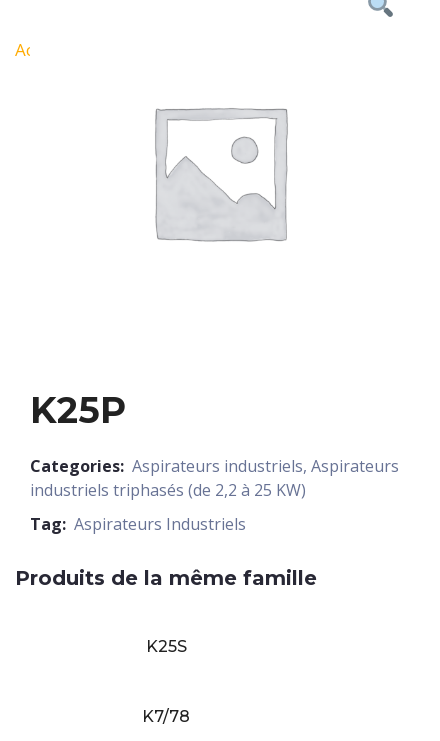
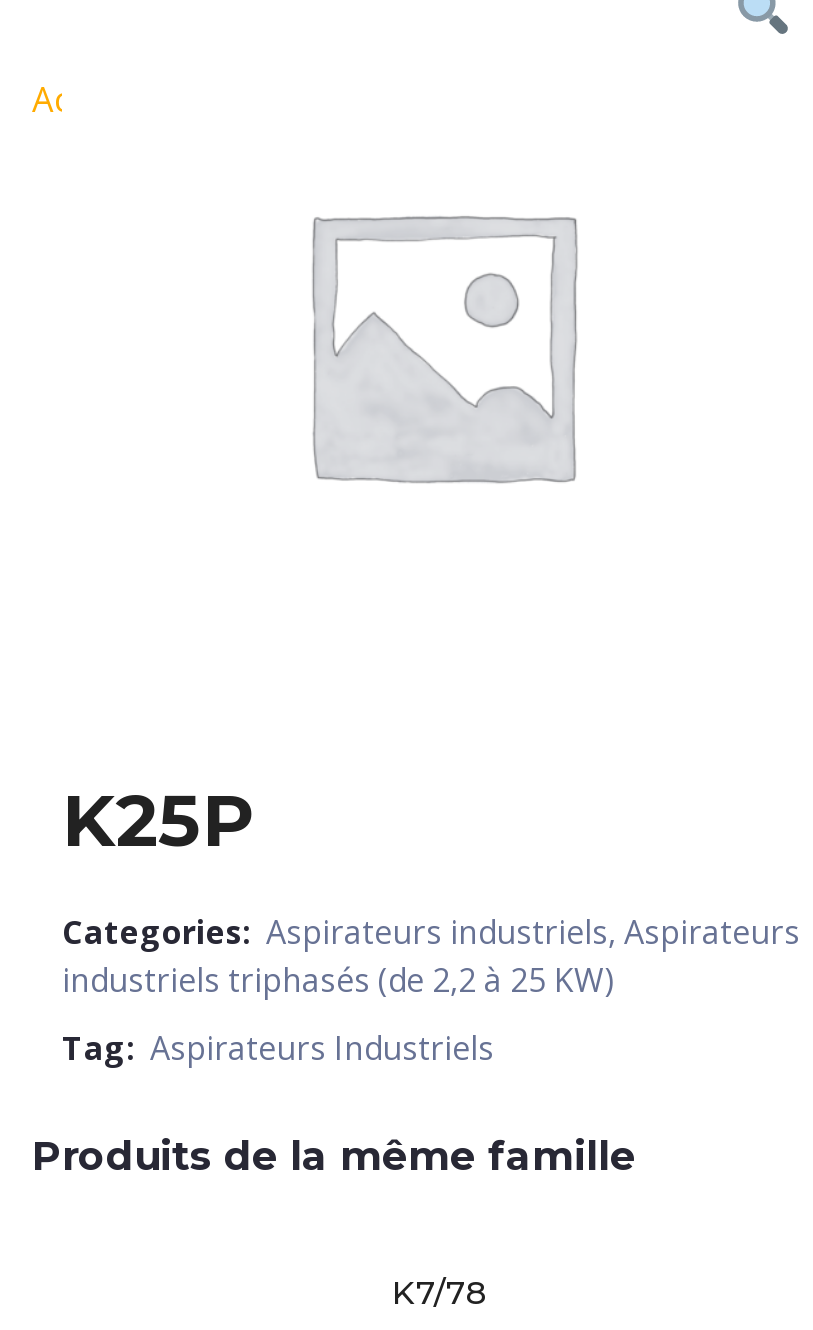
[145,637,186,656] K25S -> none

